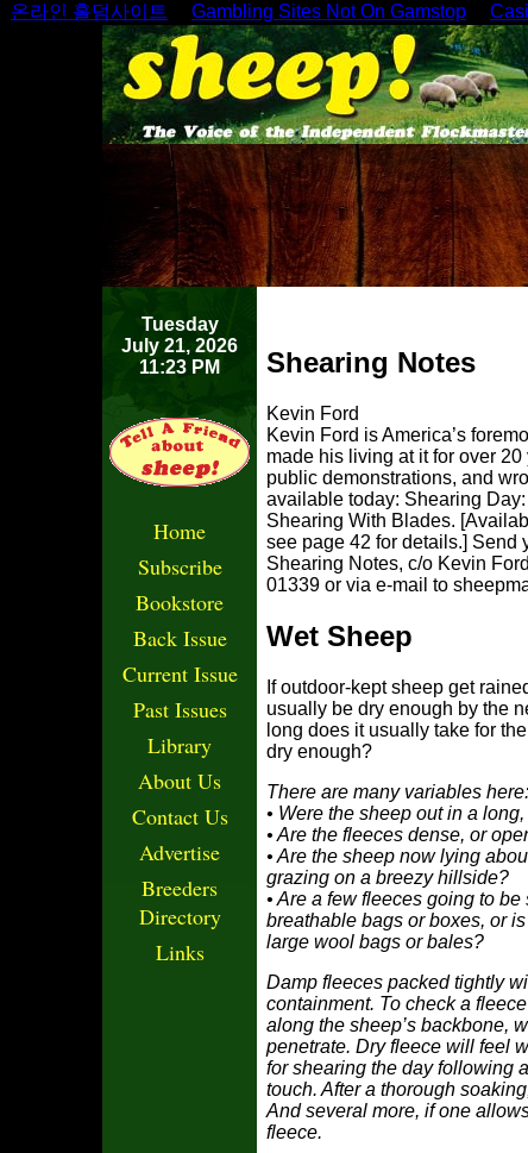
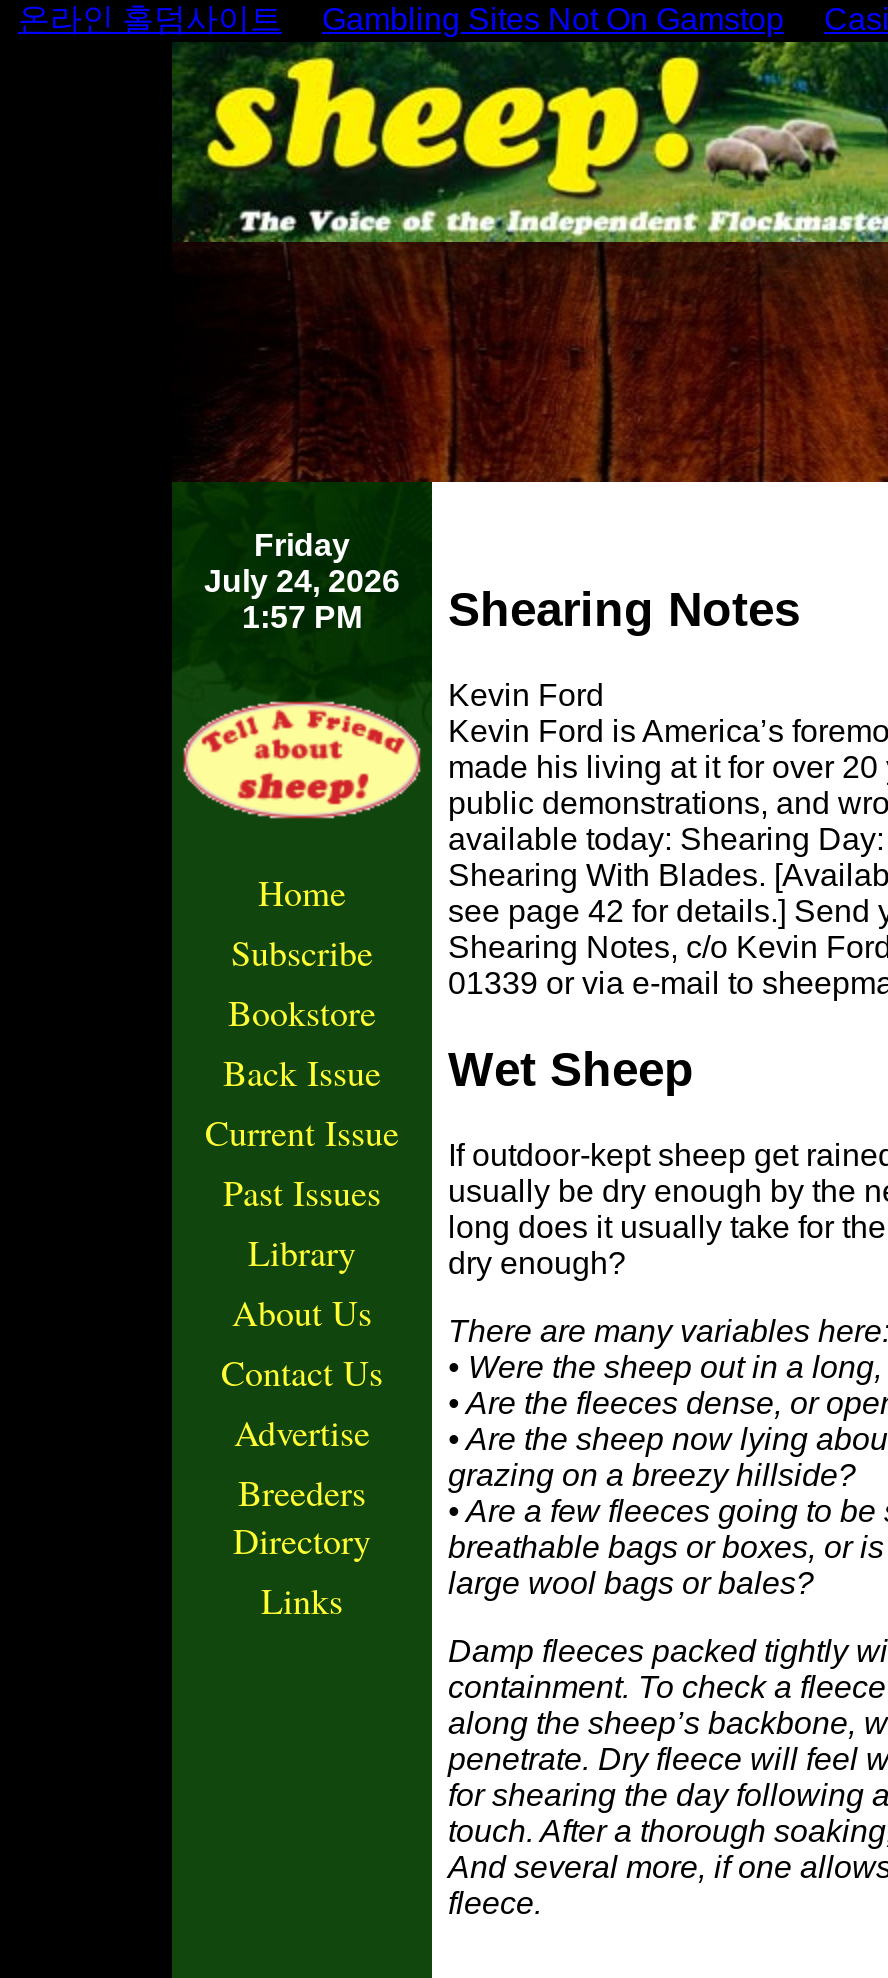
[121,314,238,377] Tuesday | July 21, 2026 | 11:23 PM -> [204,528,400,634] Friday | July 24, 2026 | 1:57 PM

